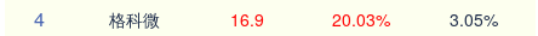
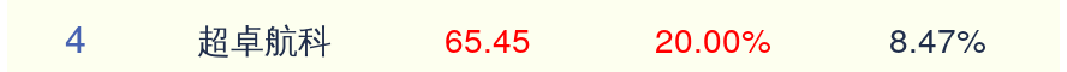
[109,7,498,31] 格科微 | 16.9 | 20.03% | 3.05% -> [197,14,985,62] 超卓航科 | 65.45 | 20.00% | 8.47%

